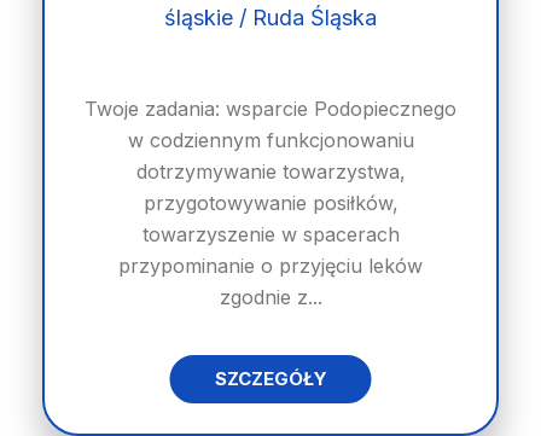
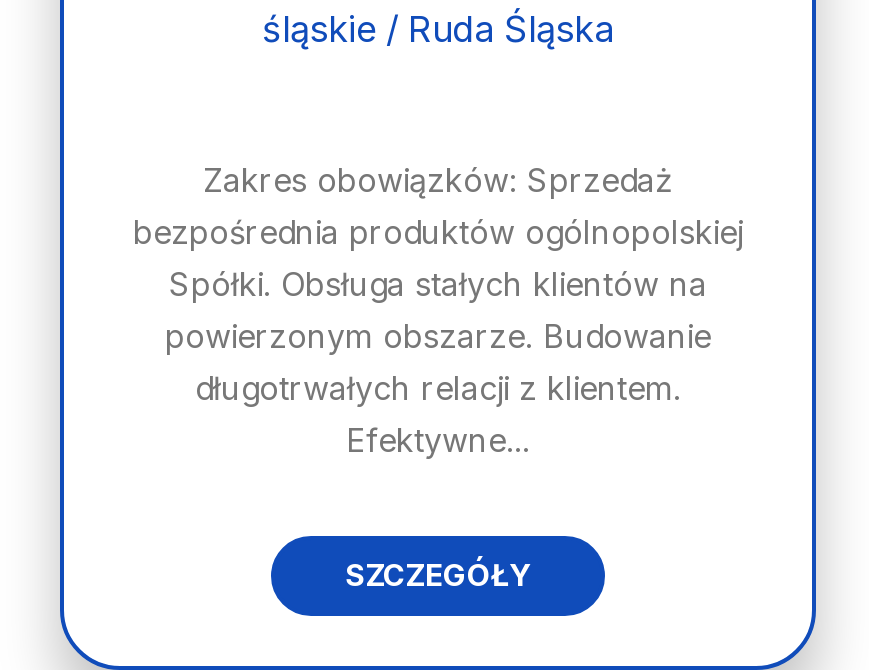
[85,97,456,309] Twoje zadania: wsparcie Podopiecznego | w codziennym funkcjonowaniu | dotrzymywanie towarzystwa, | przygotowywanie posiłków, | towarzyszenie w spacerach | przypominanie o przyjęciu leków | zgodnie z... -> [133,160,743,460] Zakres obowiązków: Sprzedaż | bezpośrednia produktów ogólnopolskiej | Spółki. Obsługa stałych klientów na | powierzonym obszarze. Budowanie | długotrwałych relacji z klientem. | Efektywne...

